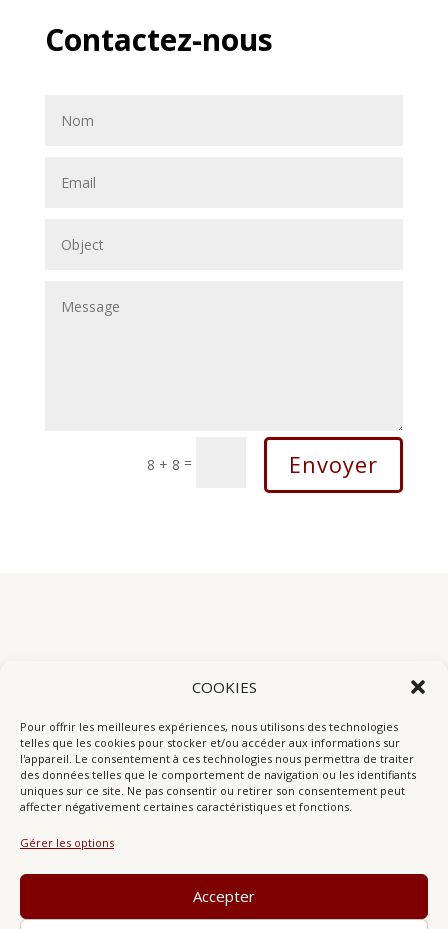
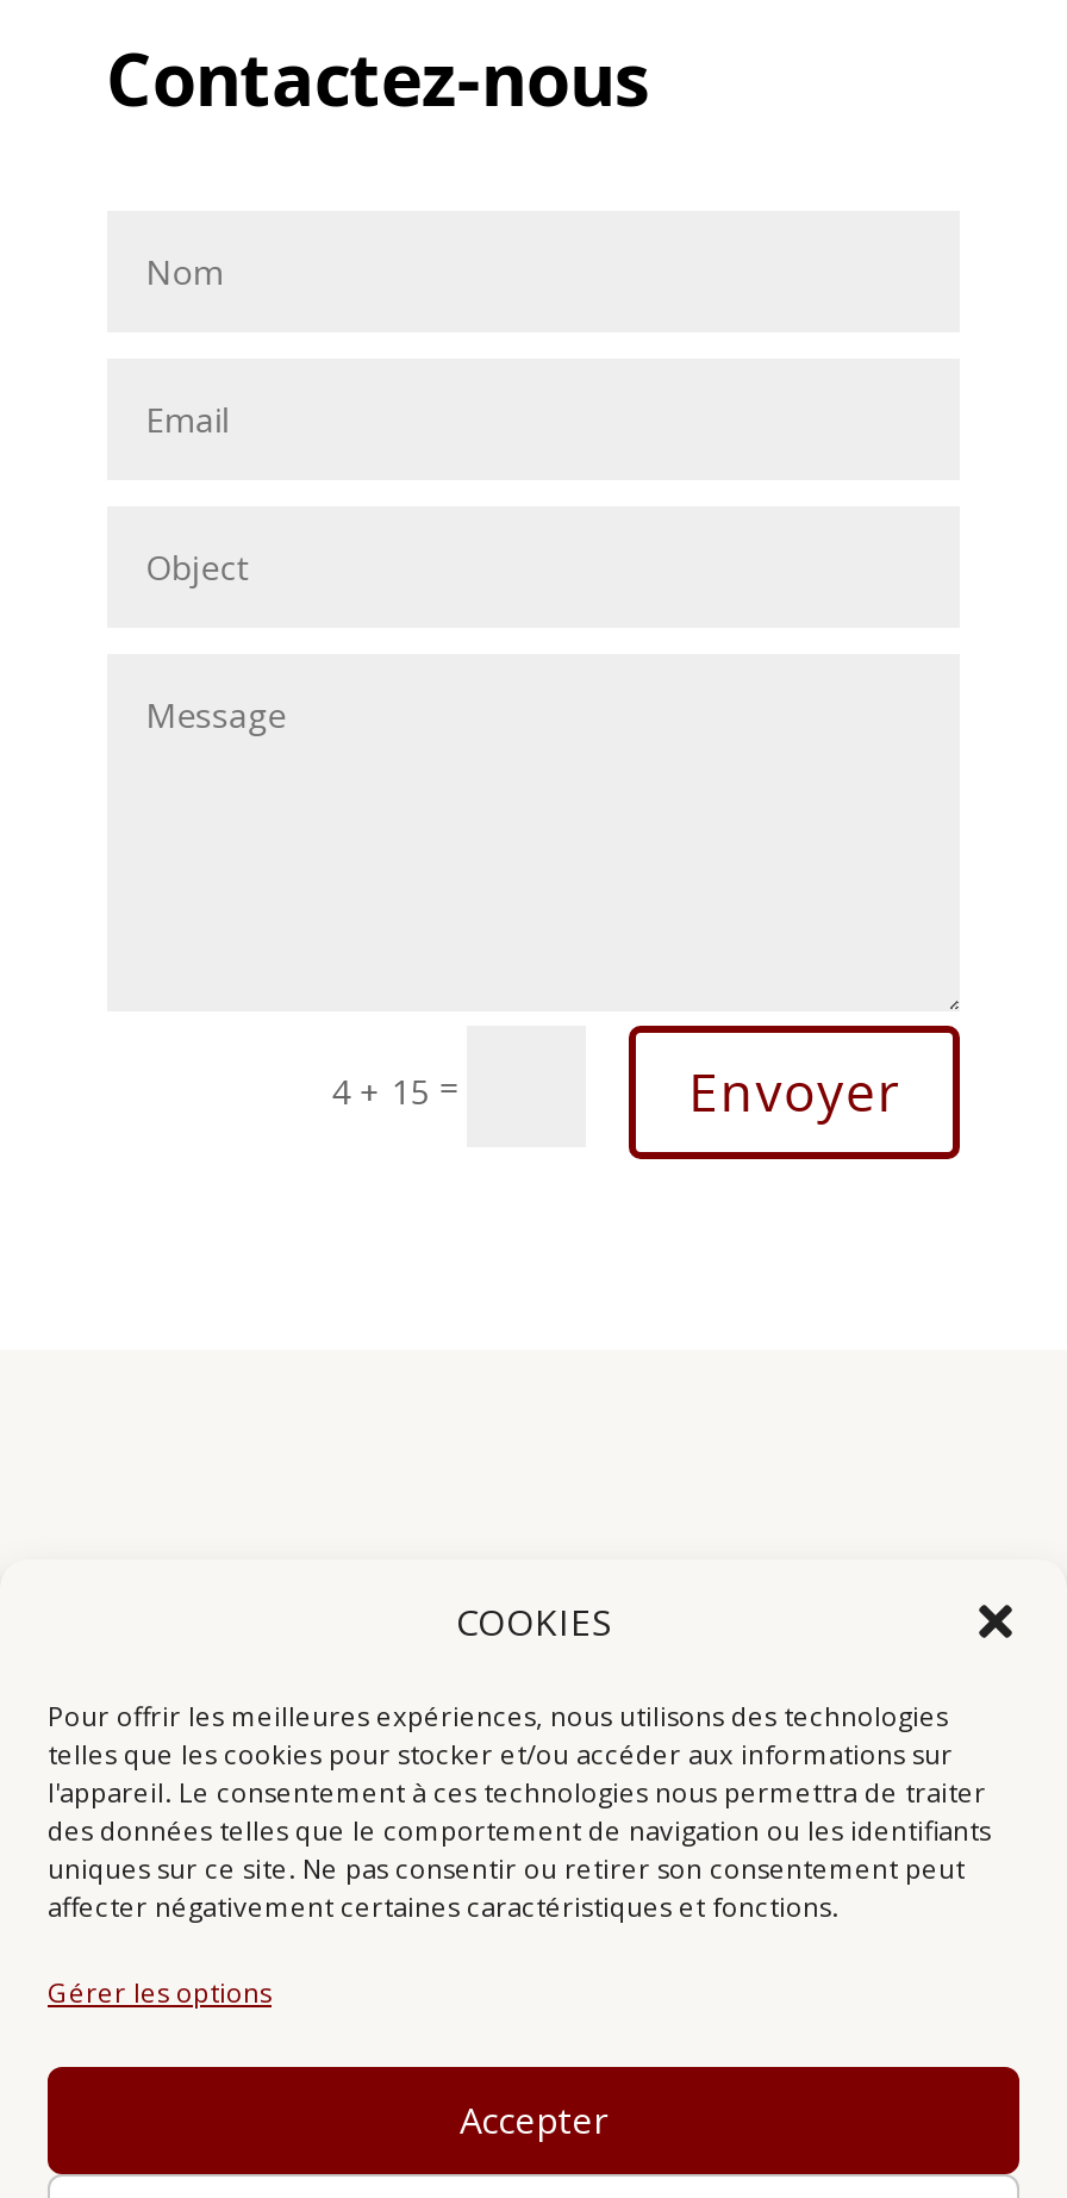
[147,453,196,473] 8 + 8 = -> [332,1063,467,1113] 4 + 15 =

